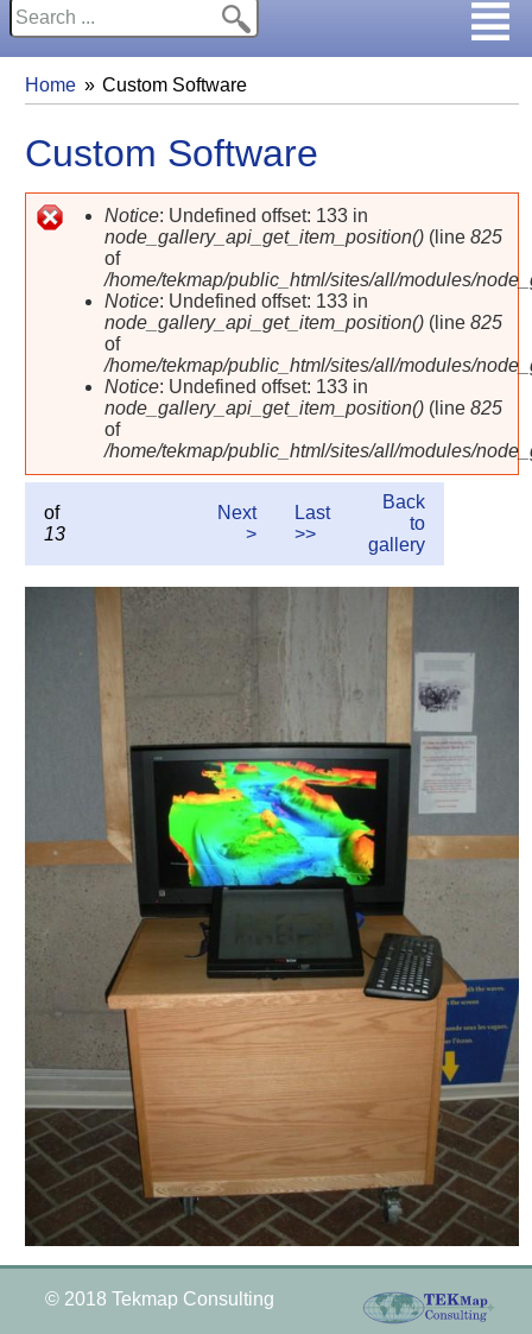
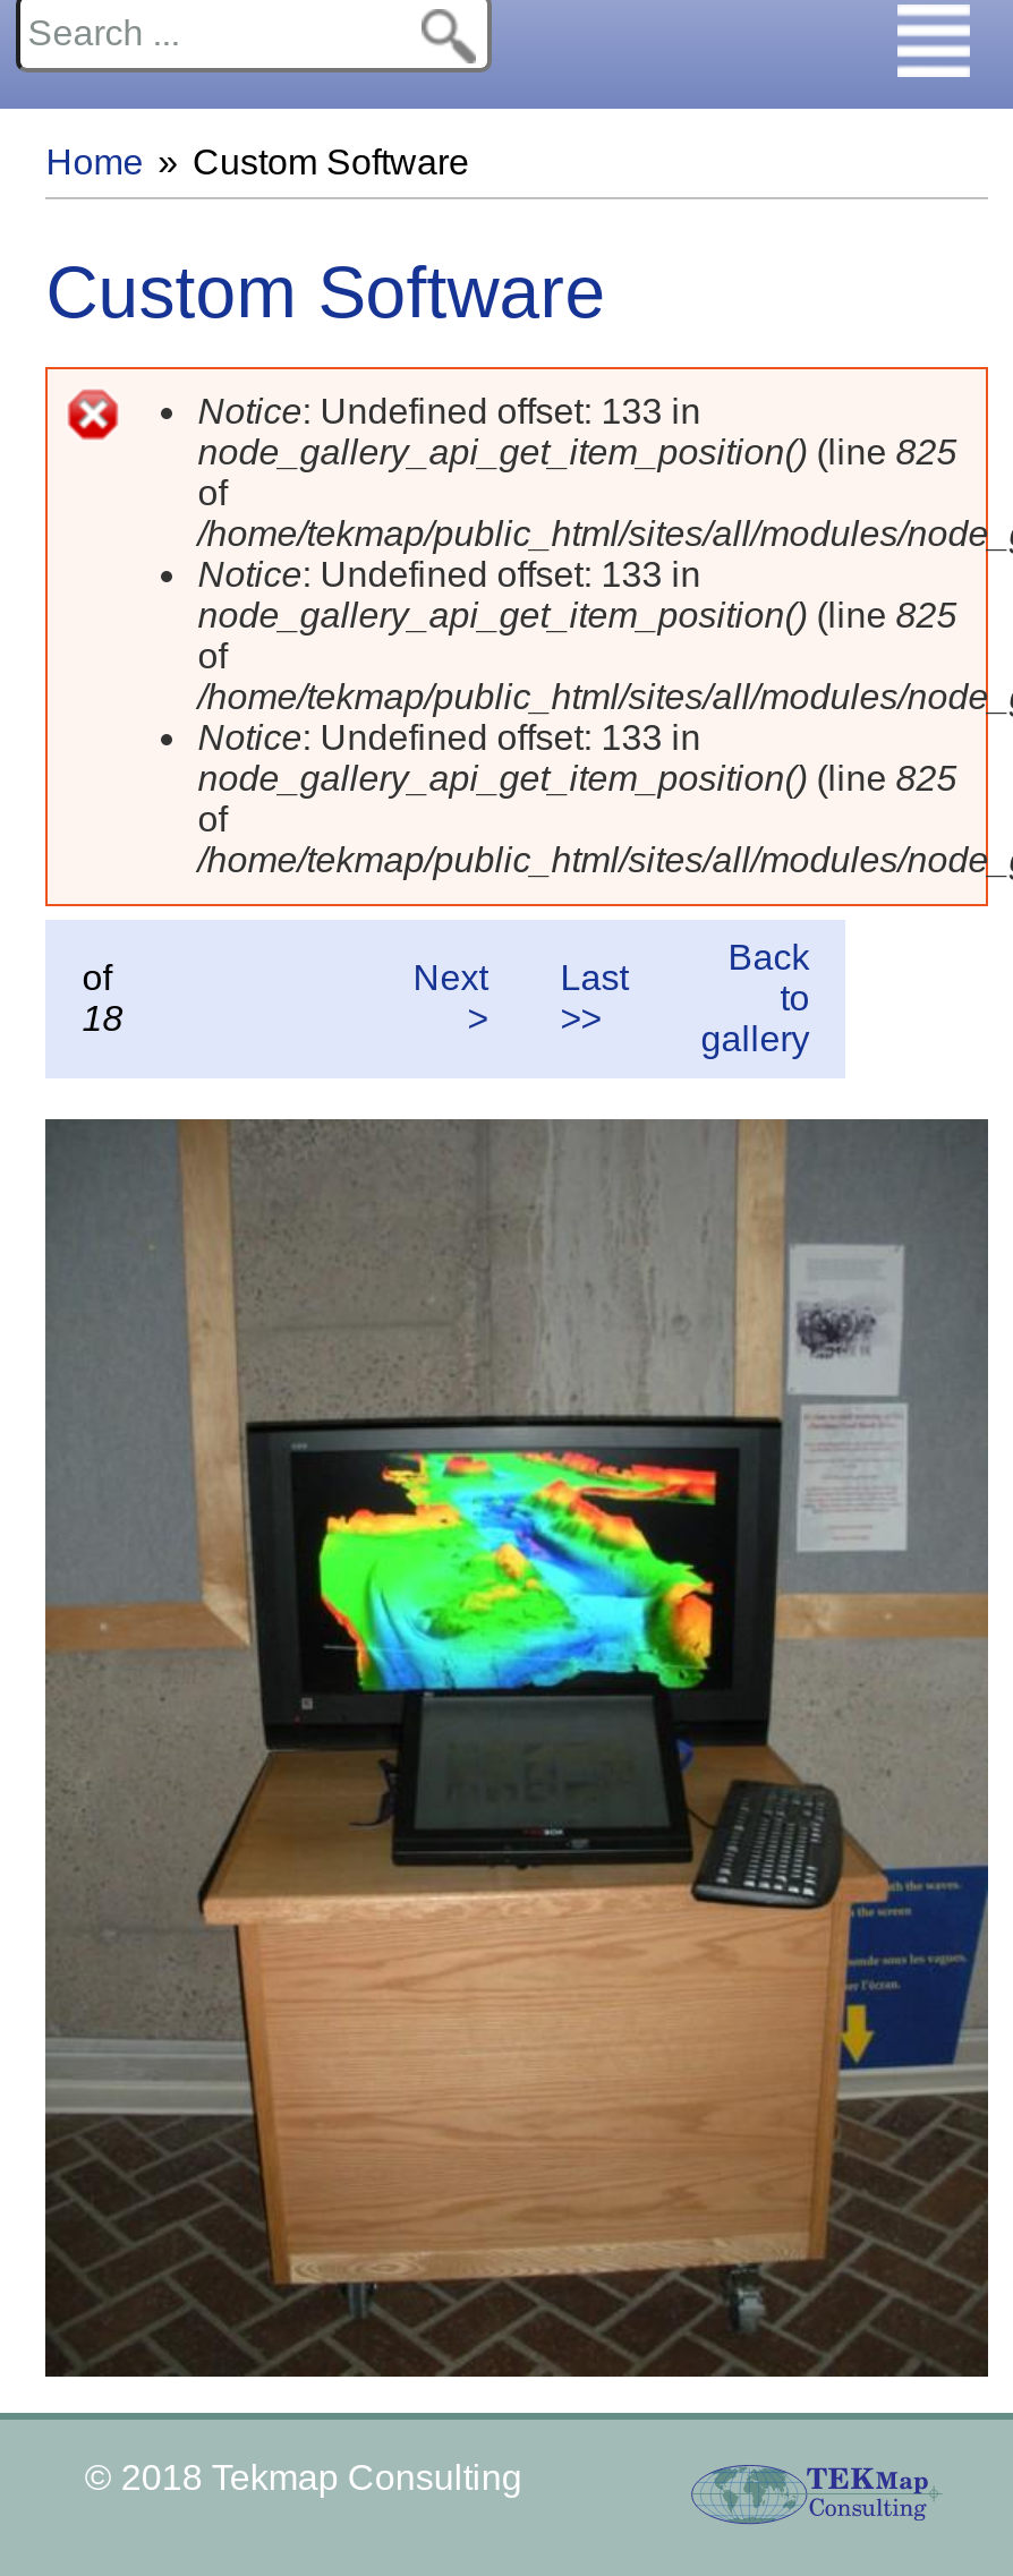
[44,524,66,545] 13 -> [82,1000,123,1039] 18

